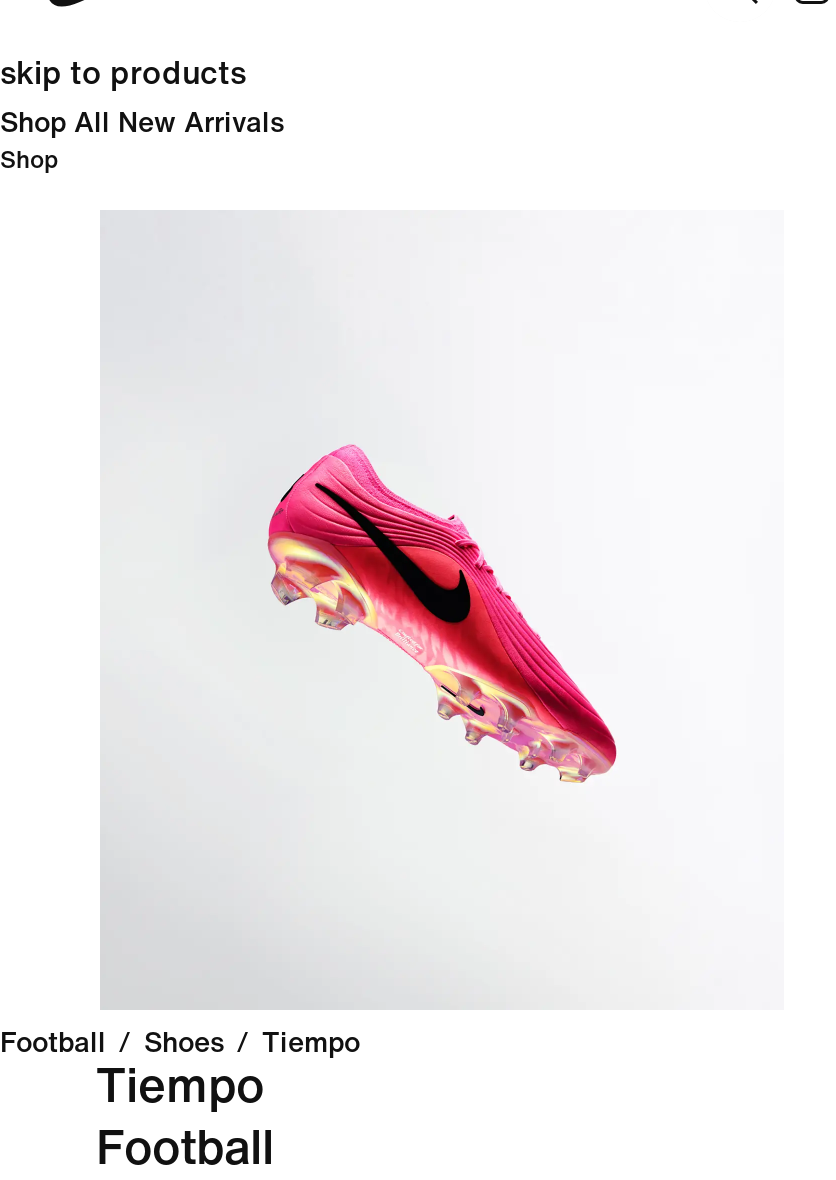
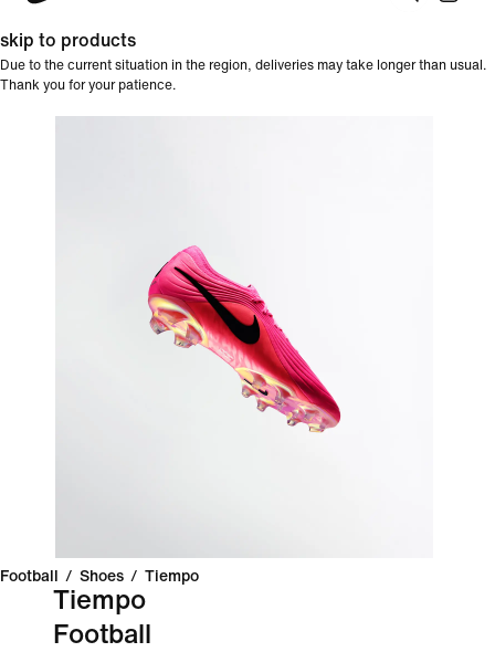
[0,108,284,174] Shop All New Arrivals | Shop -> [0,59,486,93] Due to the current situation in the region, deliveries may take longer than usual. | Thank you for your patience.

